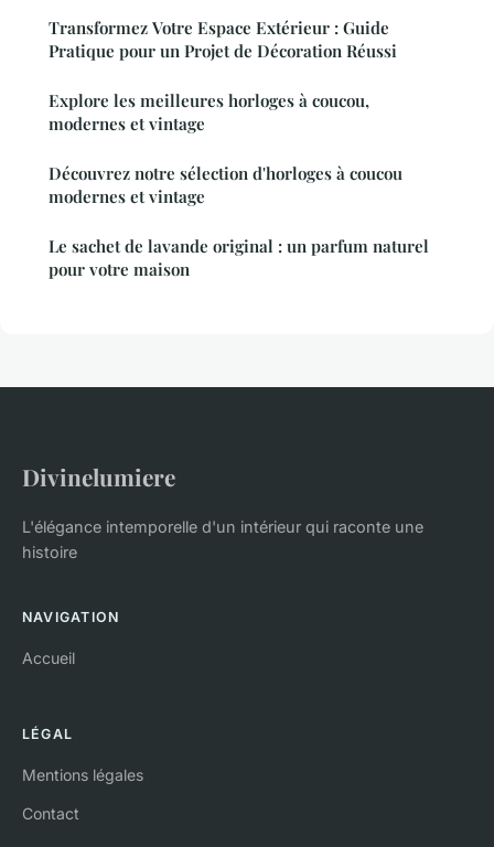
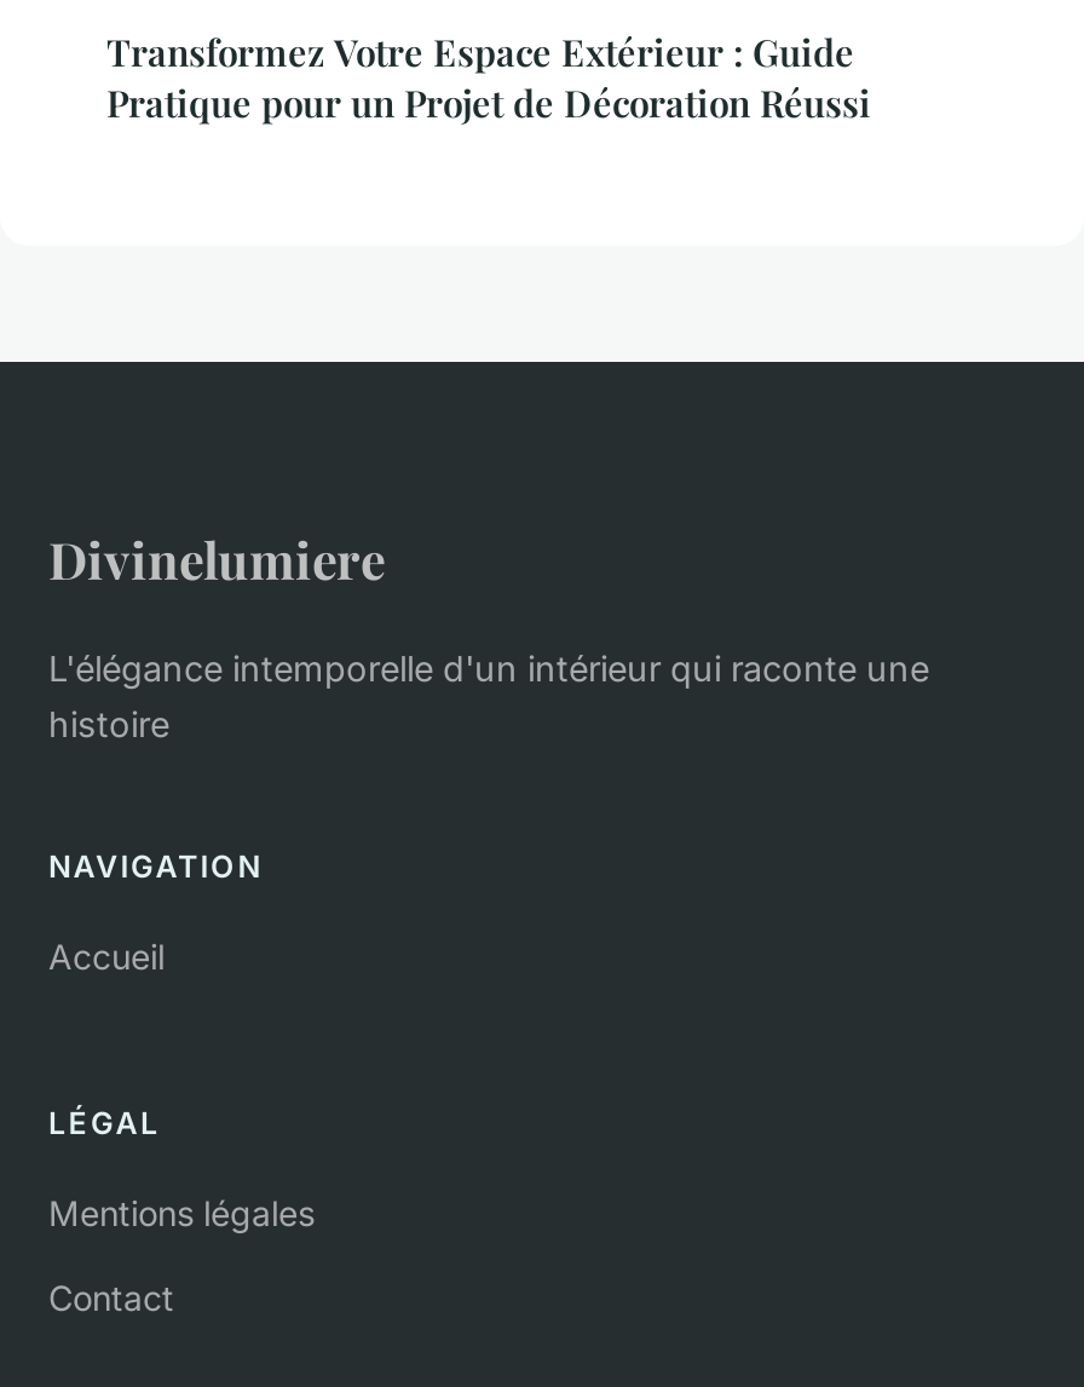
[49,90,429,280] Explore les meilleures horloges à coucou, | modernes et vintage | Découvrez notre sélection d'horloges à coucou | modernes et vintage | Le sachet de lavande original : un parfum naturel | pour votre maison -> none

